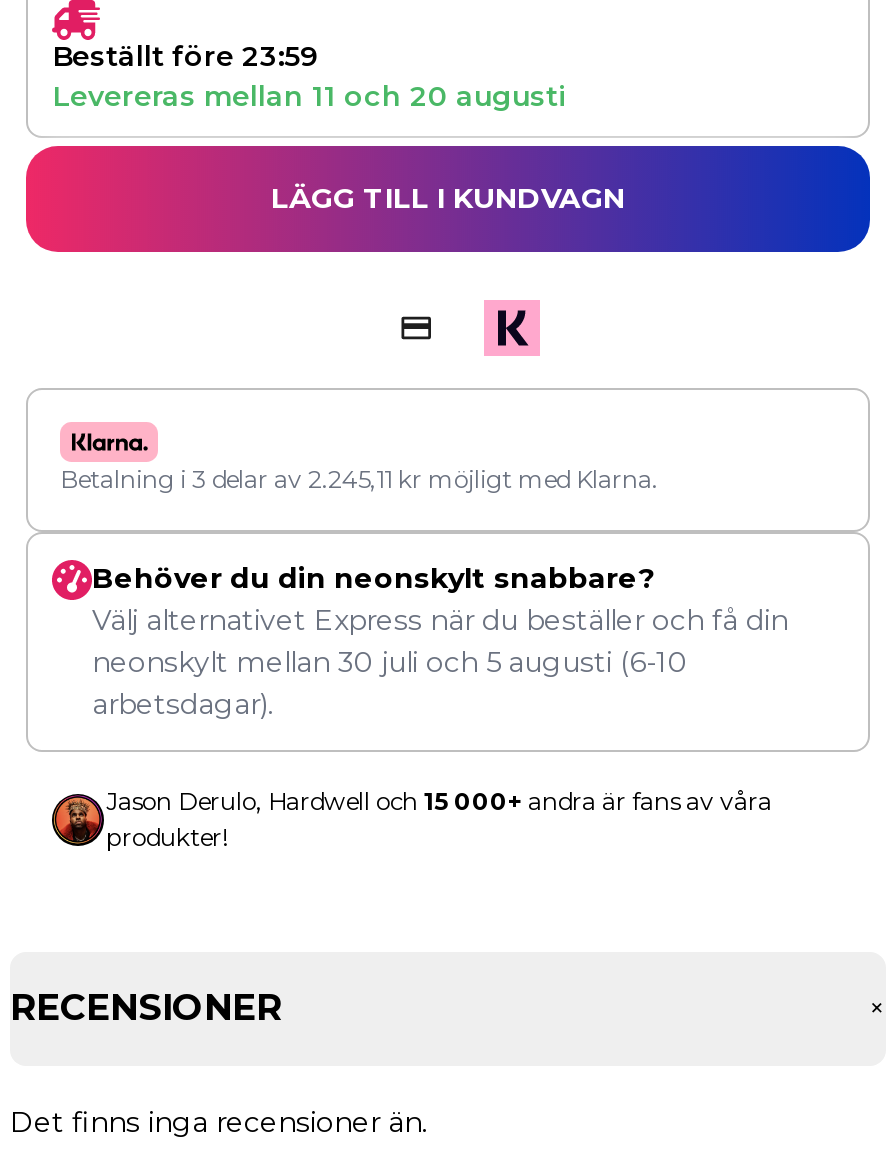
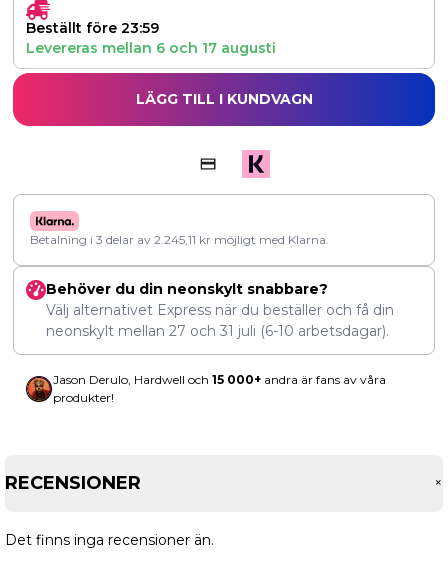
[52,77,566,113] Levereras mellan 11 och 20 augusti -> [26,39,276,57] Levereras mellan 6 och 17 augusti
[92,643,688,721] neonskylt mellan 30 juli och 5 augusti (6-10 | arbetsdagar). -> [46,322,389,340] neonskylt mellan 27 och 31 juli (6-10 arbetsdagar).

